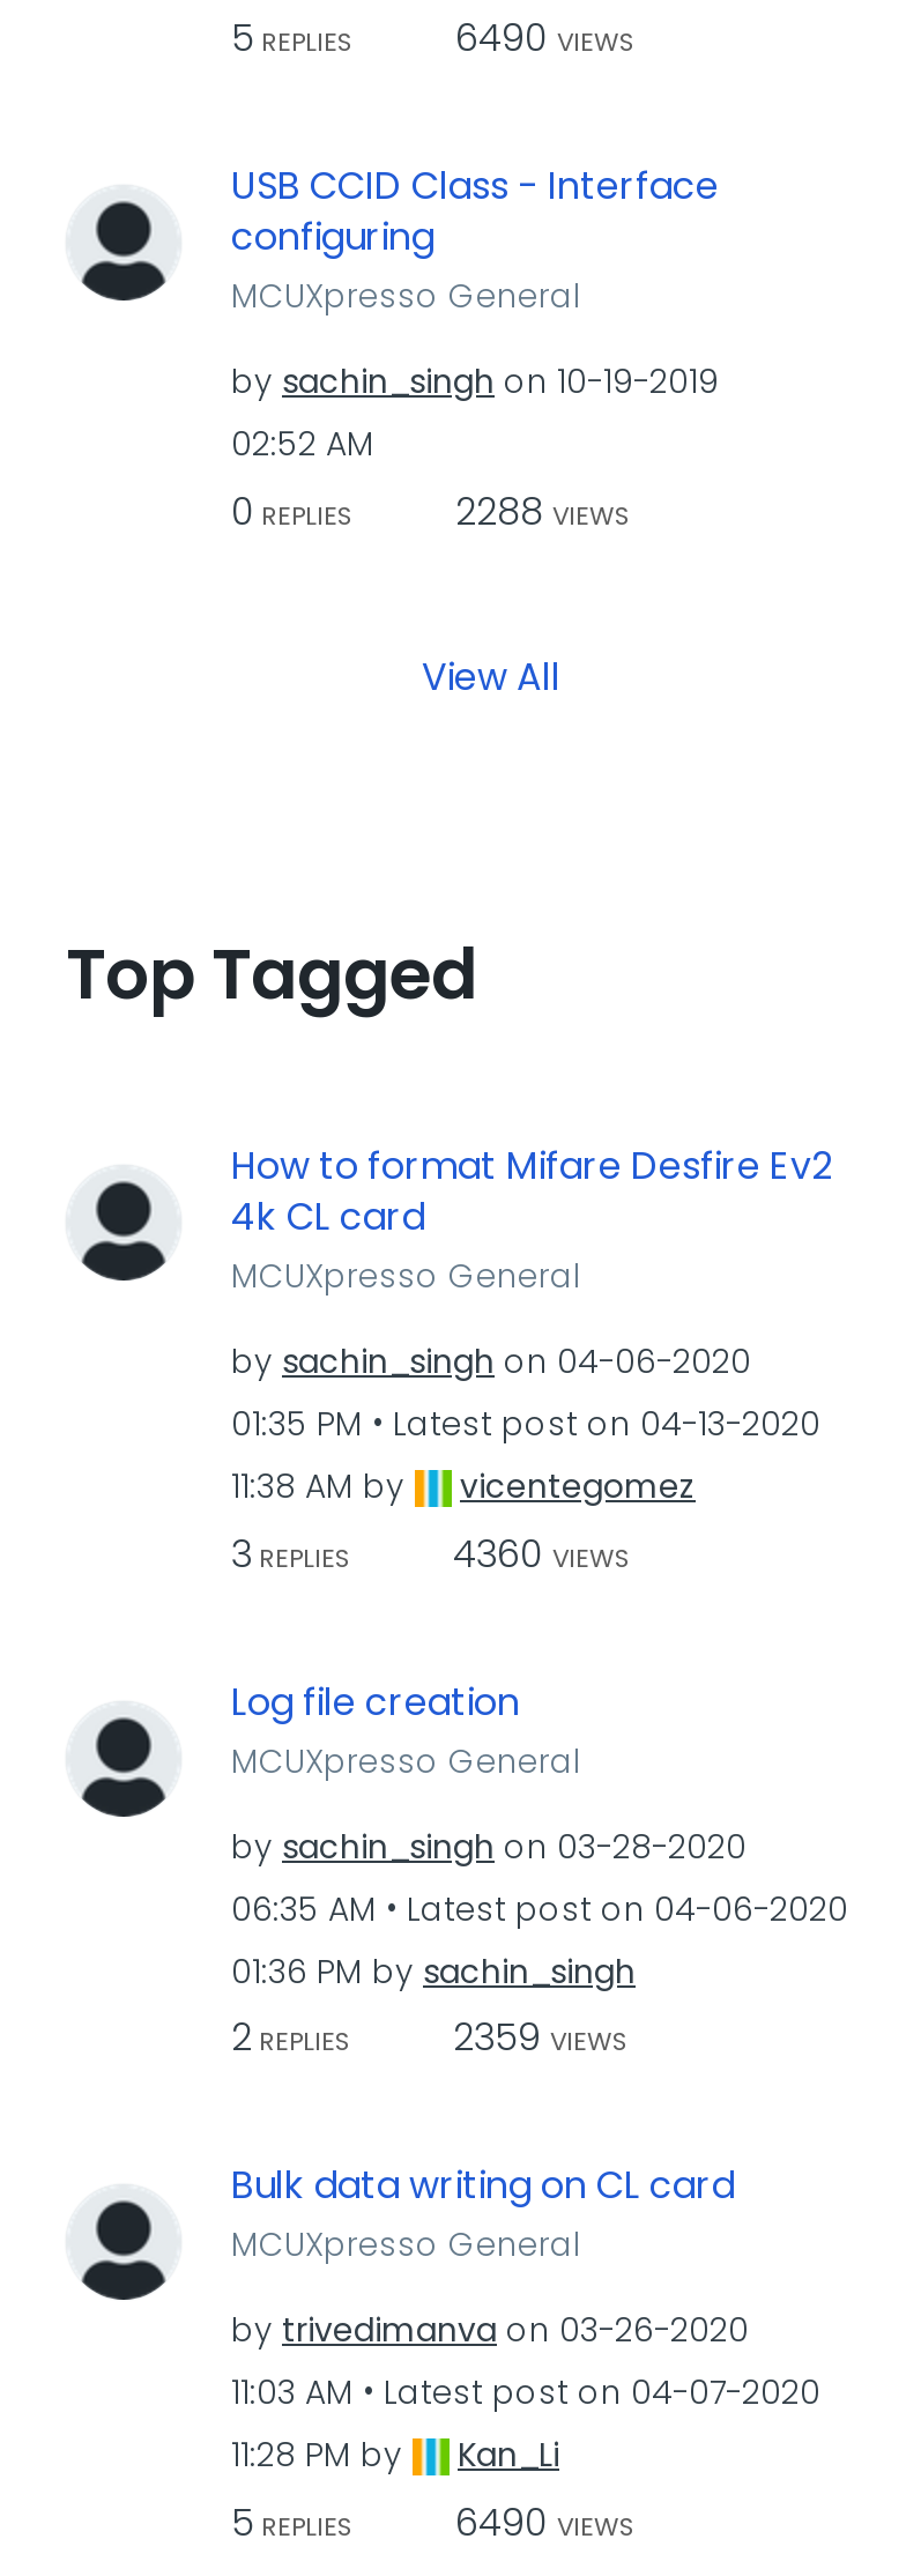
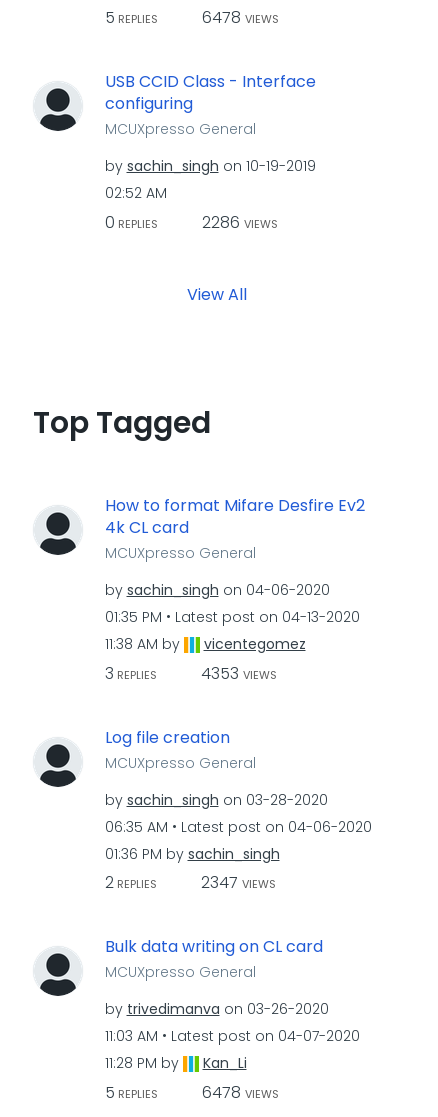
[231,12,636,65] 5 REPLIES 6490 VIEWS -> [104,6,278,29] 5 REPLIES 6478 VIEWS
[455,484,631,537] 2288 VIEWS -> [201,210,277,233] 2286 VIEWS
[231,1527,631,1580] 3 REPLIES 4360 VIEWS -> [104,661,276,684] 3 REPLIES 4353 VIEWS
[231,2011,629,2064] 2 REPLIES 2359 VIEWS -> [104,871,275,894] 2 REPLIES 2347 VIEWS
[231,2495,636,2548] 5 REPLIES 6490 VIEWS -> [104,1080,278,1103] 5 REPLIES 6478 VIEWS

